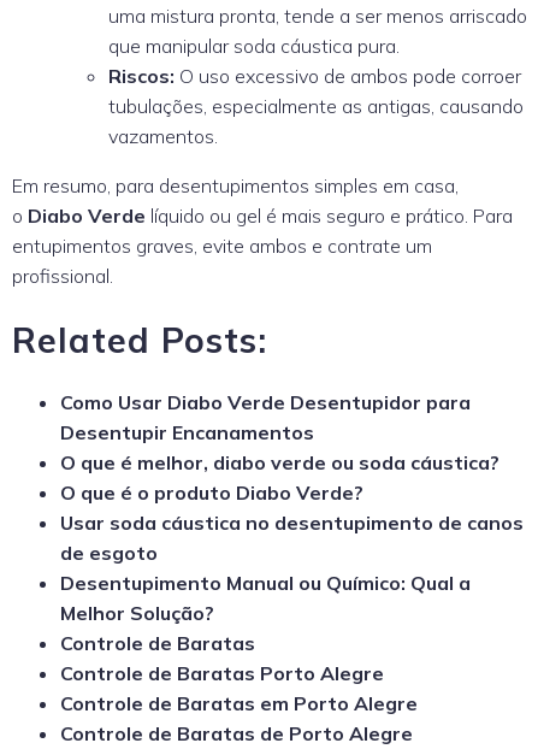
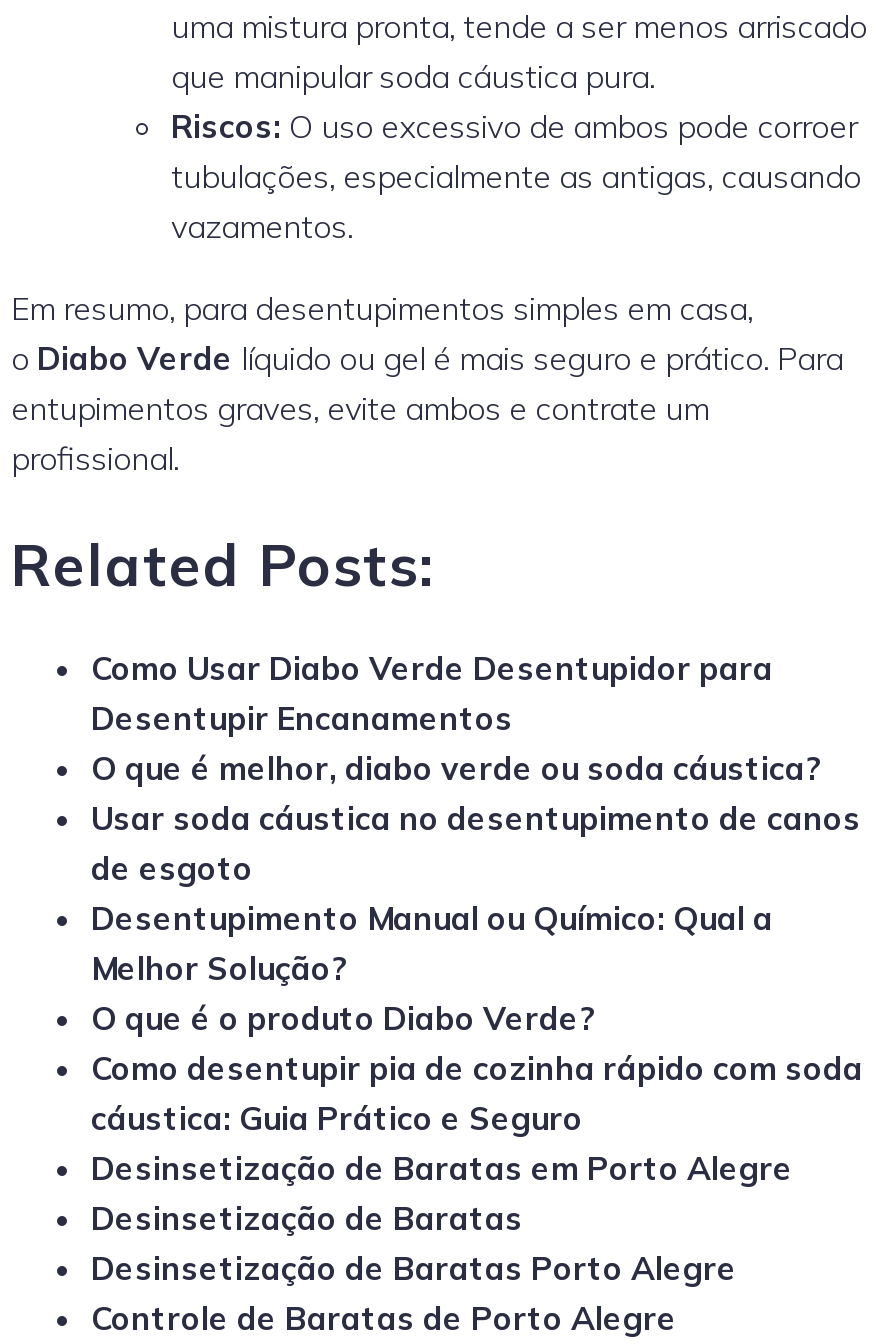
moved [60,480,363,504] -> [91,998,595,1038]: O que é o produto Diabo Verde?
moved [60,510,524,625] -> [91,798,861,988]: Usar soda cáustica no desentupimento de canos | de esgoto | Desentupimento Manual ou Químico: Qual a | Melhor Solução?
[60,631,418,715] Controle de Baratas | Controle de Baratas Porto Alegre | Controle de Baratas em Porto Alegre -> [91,1048,863,1288] Como desentupir pia de cozinha rápido com soda | cáustica: Guia Prático e Seguro | Desinsetização de Baratas em Porto Alegre | Desinsetização de Baratas | Desinsetização de Baratas Porto Alegre

